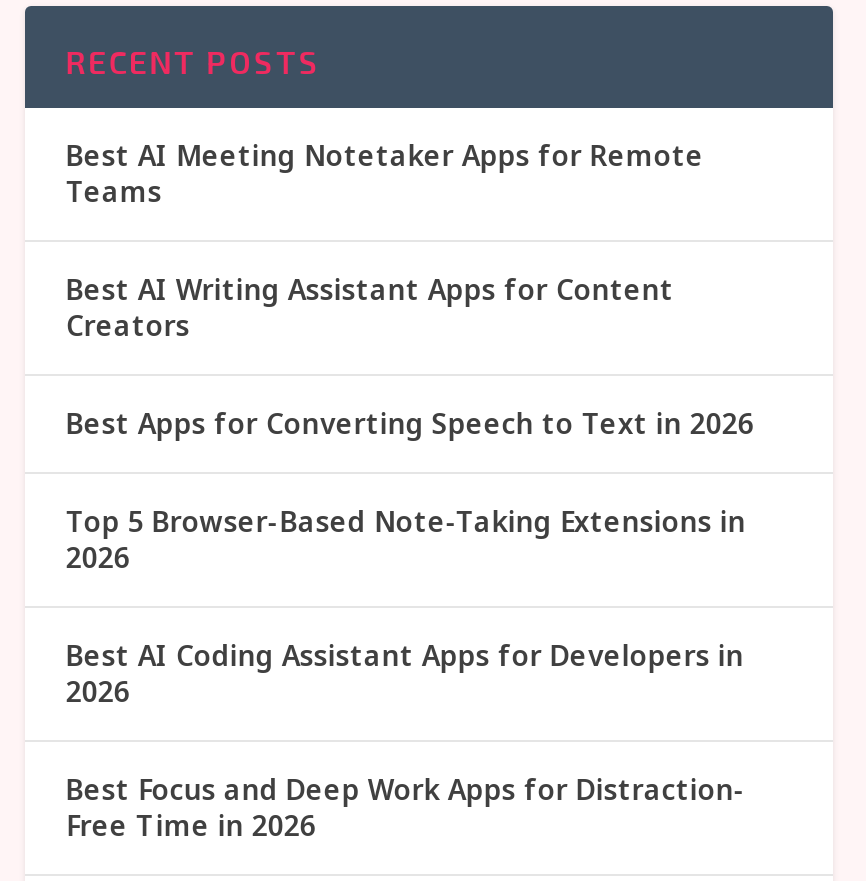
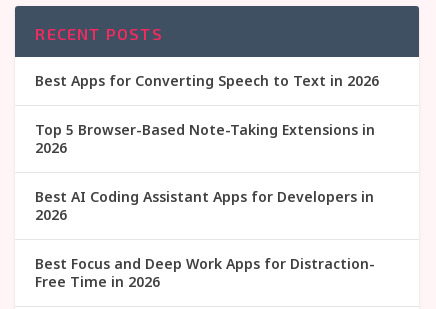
[66,136,704,344] Best AI Meeting Notetaker Apps for Remote | Teams | Best AI Writing Assistant Apps for Content | Creators -> none

